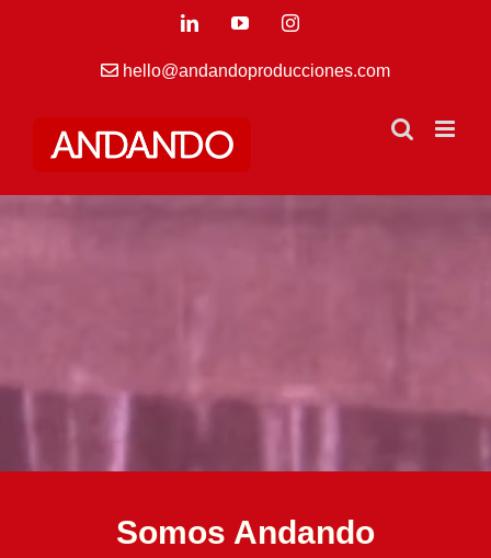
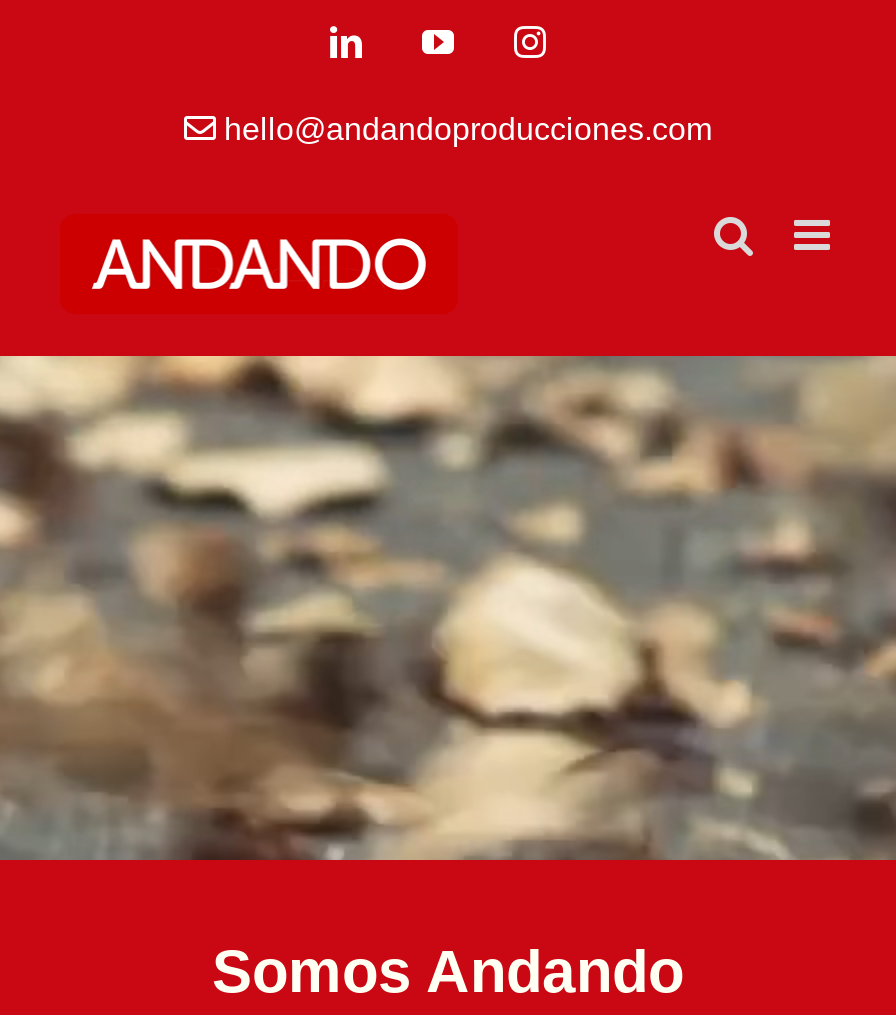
[3,195,488,472] [image] -> [6,354,890,862] [image]

